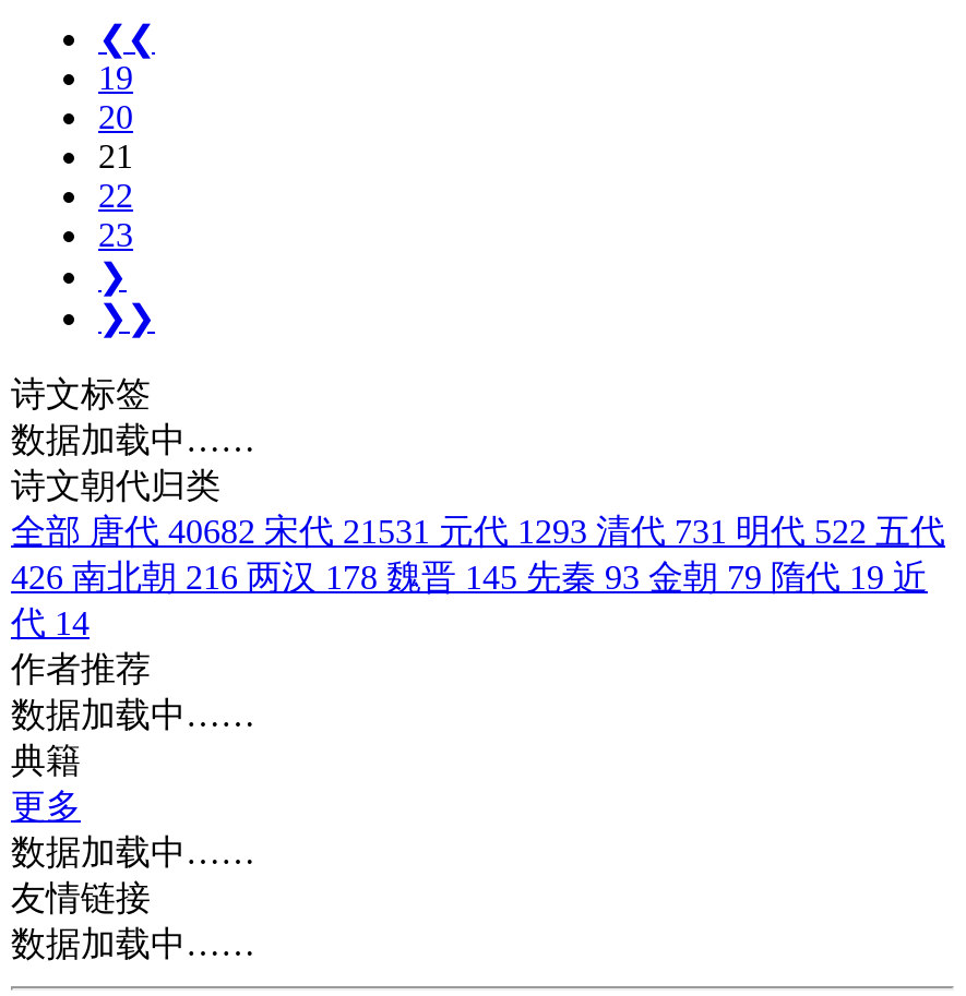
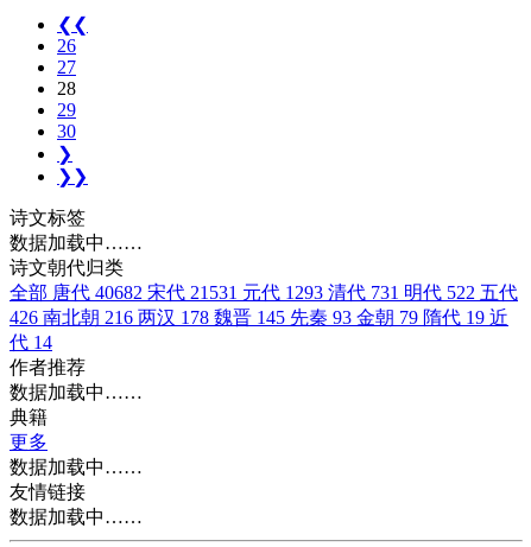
[98,59,133,96] 19 -> [57,36,76,56] 26
[98,98,133,135] 20 -> [57,57,76,77] 27
[98,137,133,175] 21 -> [57,78,76,98] 28
[98,177,133,214] 22 -> [57,100,76,120] 29
[98,216,133,253] 23 -> [57,121,76,141] 30

